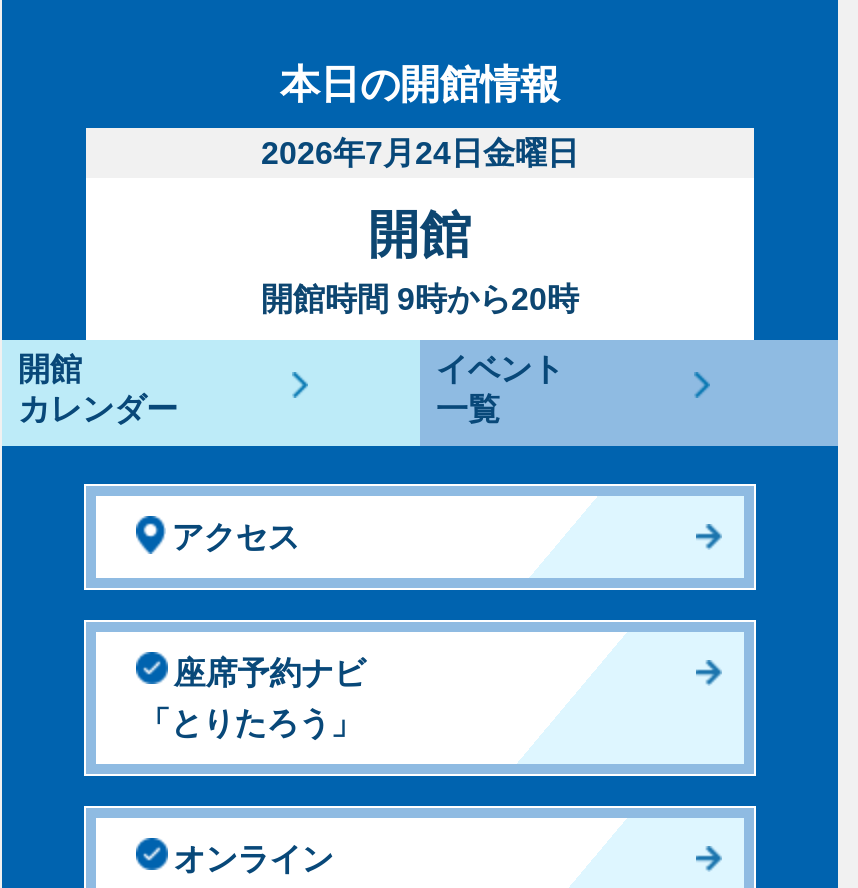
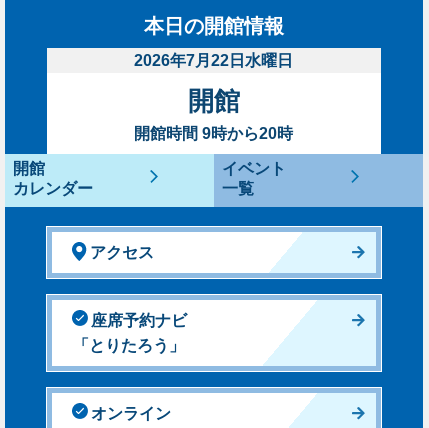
[261,136,579,170] 2026年7月24日金曜日 -> [134,52,293,69] 2026年7月22日水曜日

